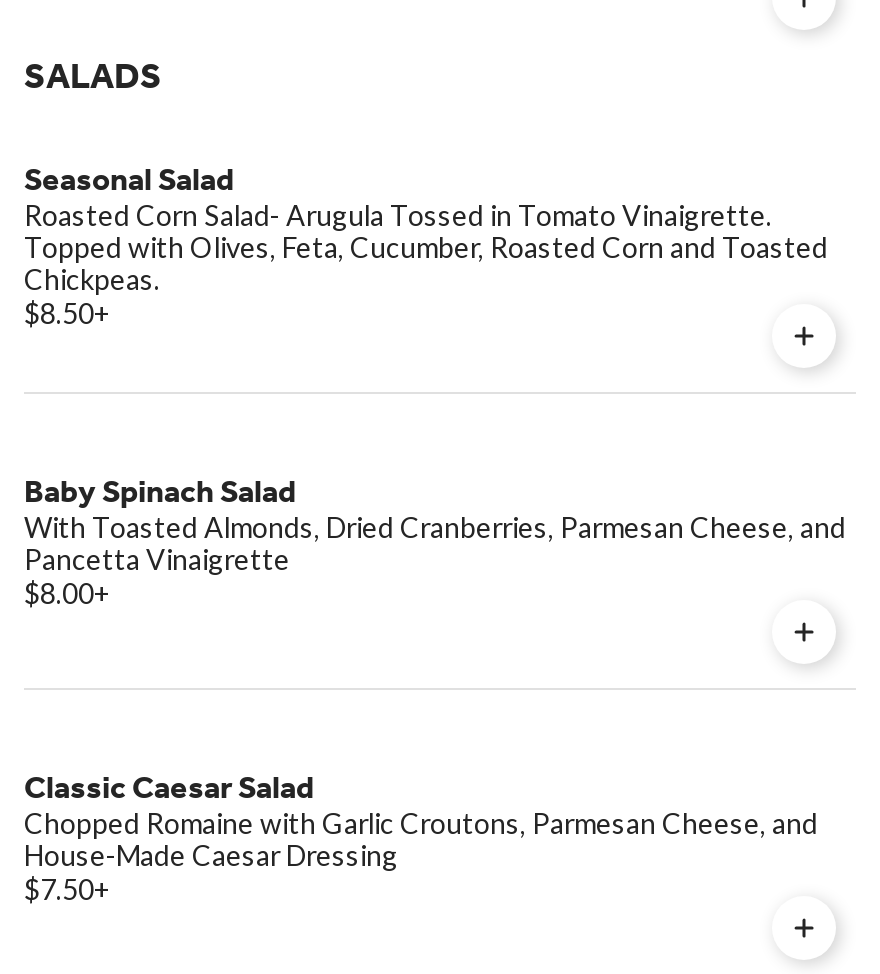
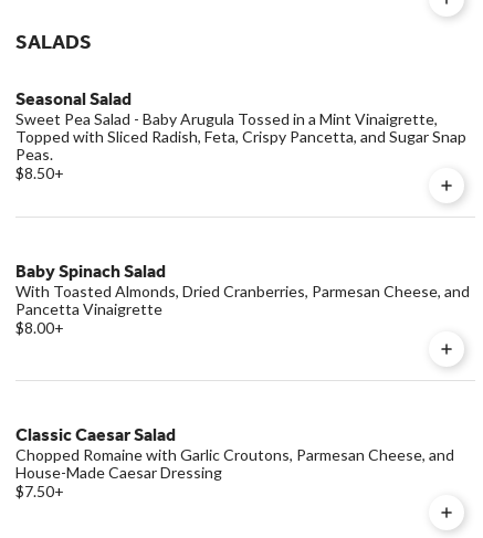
[24,198,828,296] Roasted Corn Salad- Arugula Tossed in Tomato Vinaigrette. | Topped with Olives, Feta, Cucumber, Roasted Corn and Toasted | Chickpeas. -> [15,109,466,163] Sweet Pea Salad - Baby Arugula Tossed in a Mint Vinaigrette, | Topped with Sliced Radish, Feta, Crispy Pancetta, and Sugar Snap | Peas.

